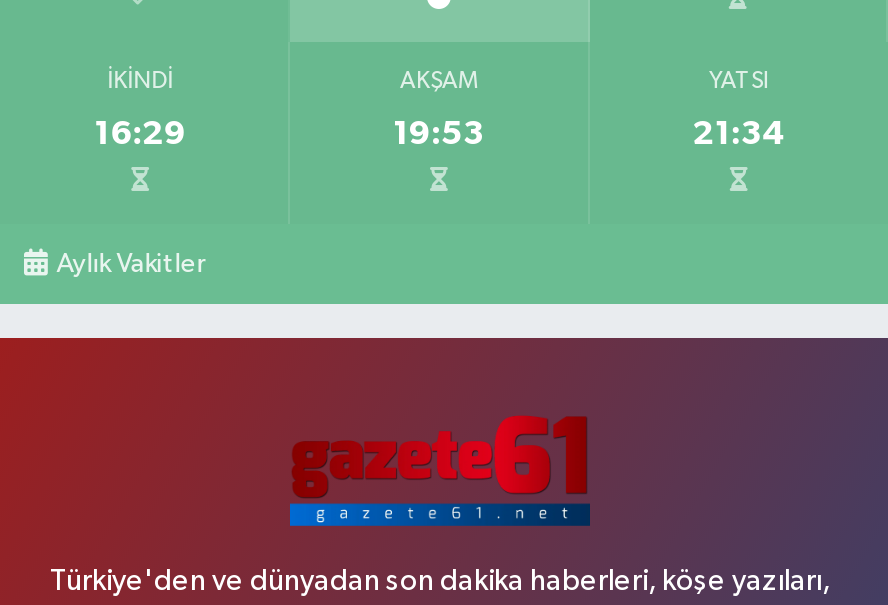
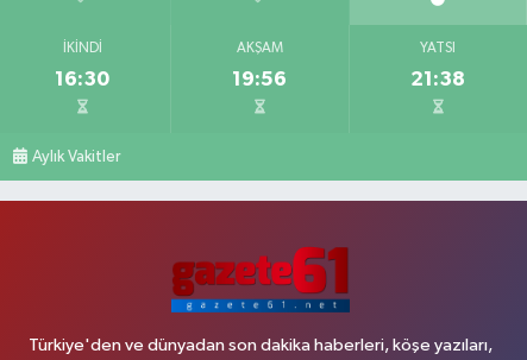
[94,116,186,150] 16:29 -> [55,69,110,89] 16:30
[393,116,485,150] 19:53 -> [233,69,287,89] 19:56
[693,116,785,150] 21:34 -> [411,69,465,89] 21:38

